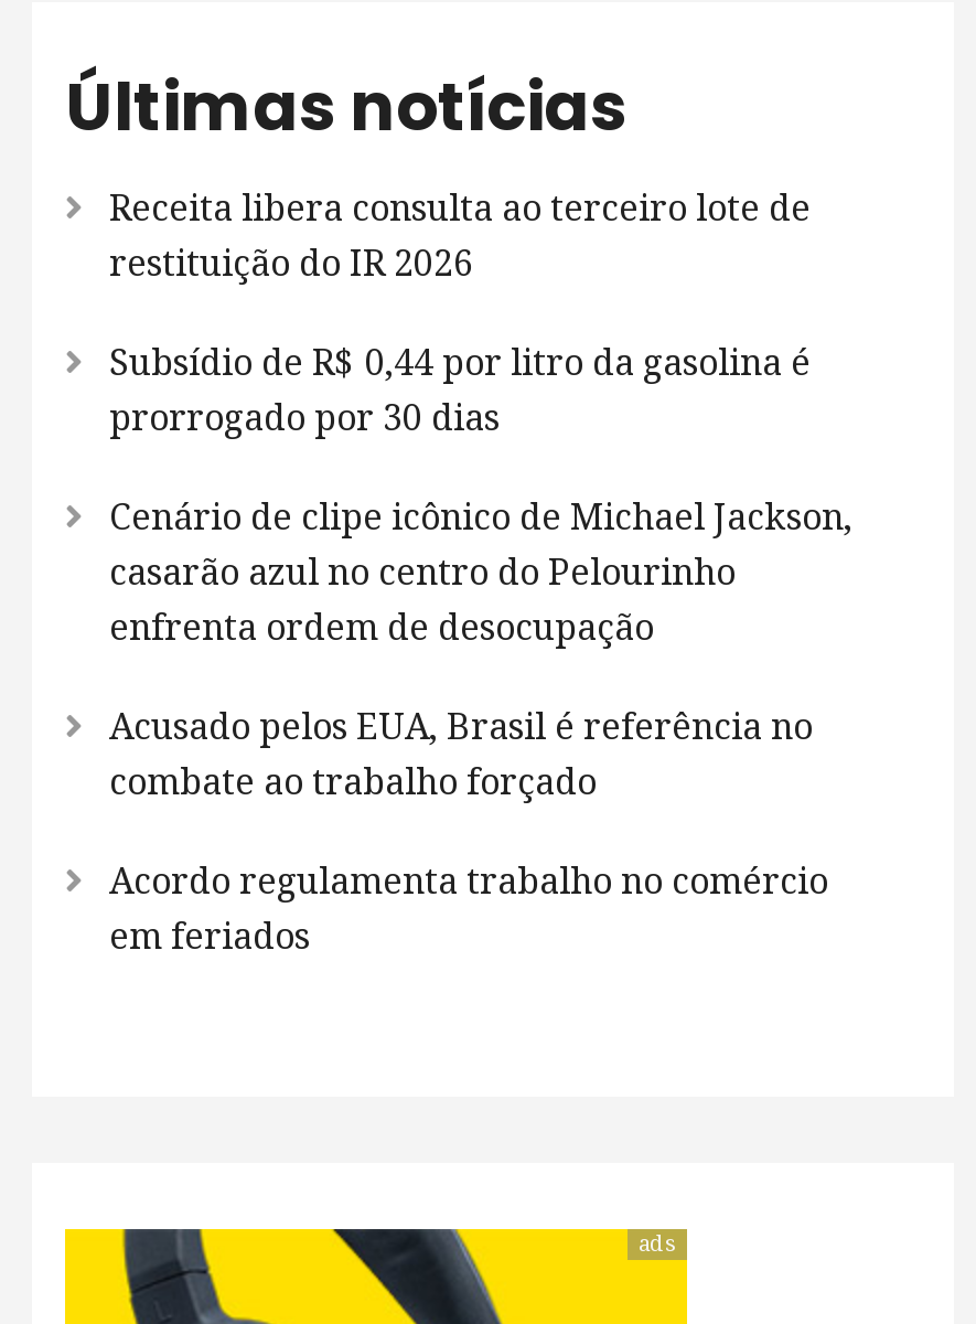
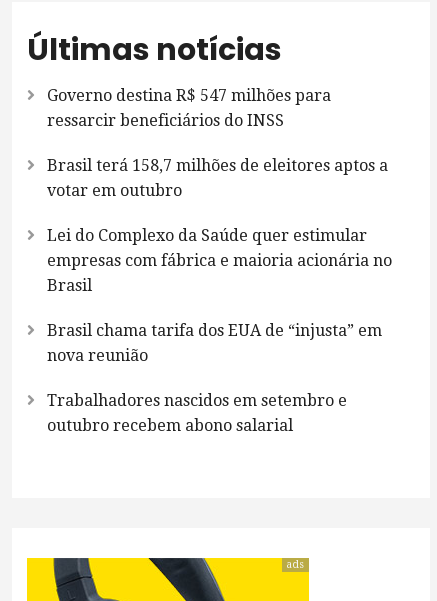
[109,188,811,285] Receita libera consulta ao terceiro lote de | restituição do IR 2026 -> [47,86,331,130] Governo destina R$ 547 milhões para | ressarcir beneficiários do INSS
[109,342,811,440] Subsídio de R$ 0,44 por litro da gasolina é | prorrogado por 30 dias -> [47,156,388,200] Brasil terá 158,7 milhões de eleitores aptos a | votar em outubro
[109,497,852,649] Cenário de clipe icônico de Michael Jackson, | casarão azul no centro do Pelourinho | enfrenta ordem de desocupação -> [47,226,392,295] Lei do Complexo da Saúde quer estimular | empresas com fábrica e maioria acionária no | Brasil
[109,707,813,804] Acusado pelos EUA, Brasil é referência no | combate ao trabalho forçado -> [47,321,382,365] Brasil chama tarifa dos EUA de “injusta” em | nova reunião
[109,861,828,958] Acordo regulamenta trabalho no comércio | em feriados -> [47,391,347,435] Trabalhadores nascidos em setembro e | outubro recebem abono salarial

